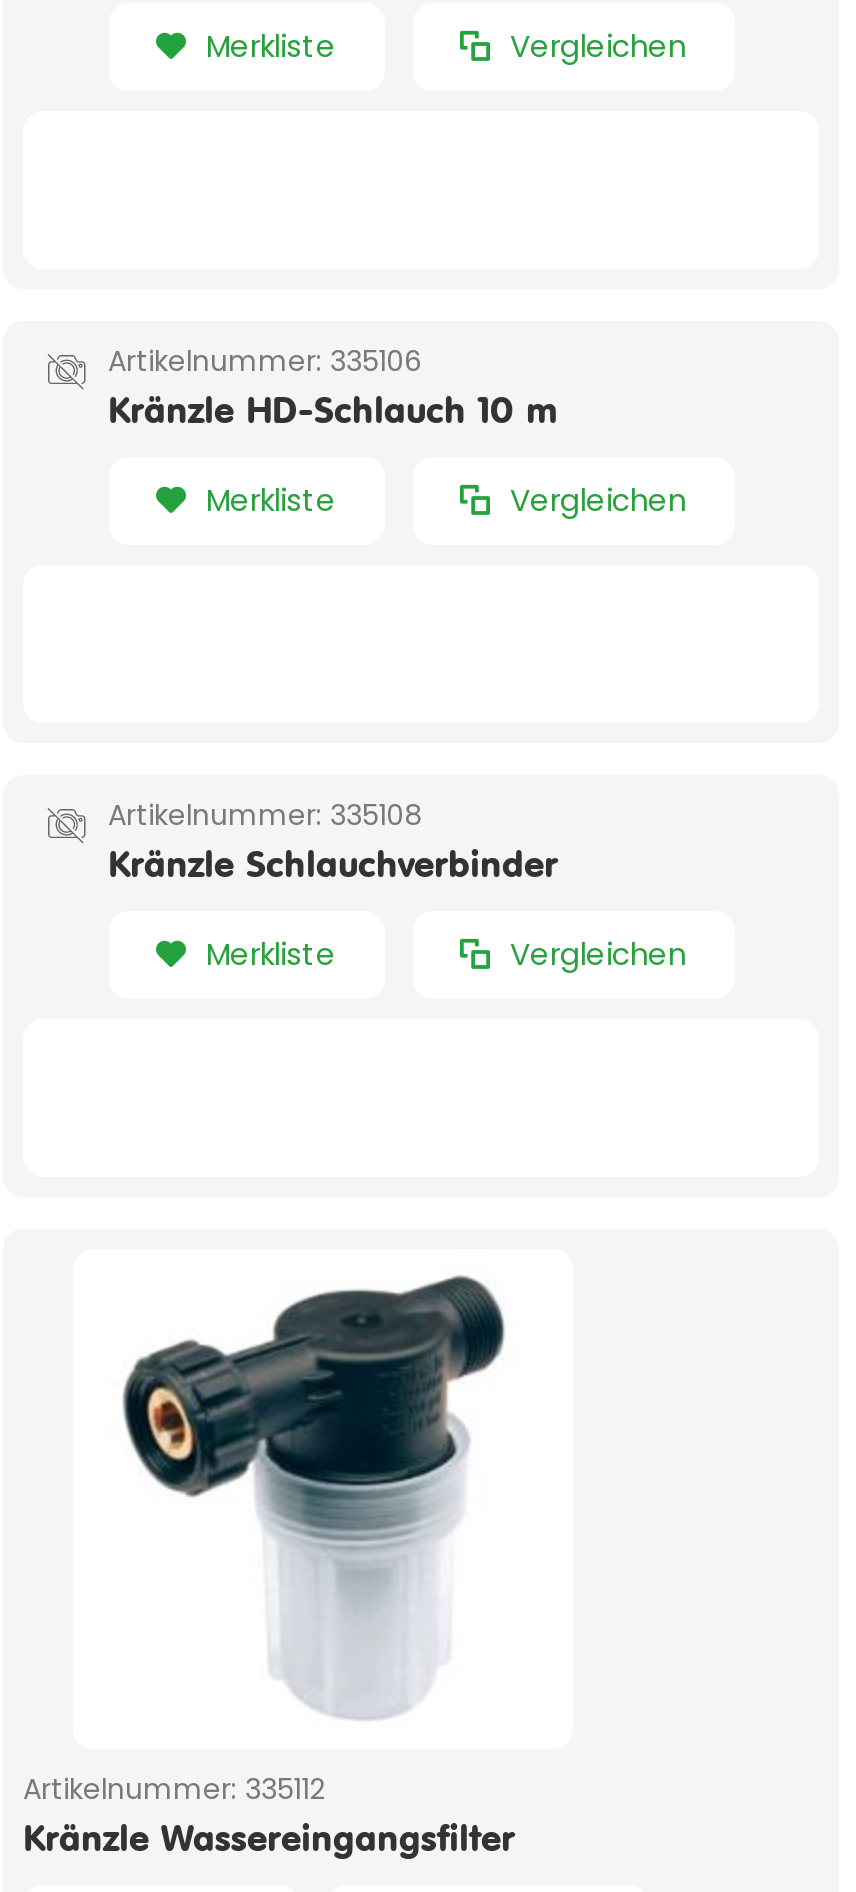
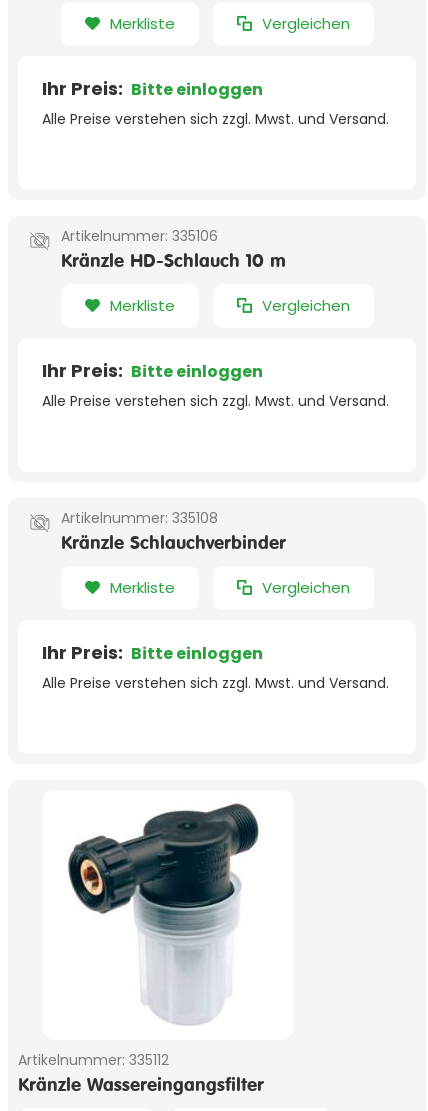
none -> [42,76,389,129] Ihr Preis: Bitte einloggen | Alle Preise verstehen sich zzgl. Mwst. und Versand.
none -> [42,358,389,411] Ihr Preis: Bitte einloggen | Alle Preise verstehen sich zzgl. Mwst. und Versand.
none -> [42,640,389,693] Ihr Preis: Bitte einloggen | Alle Preise verstehen sich zzgl. Mwst. und Versand.

